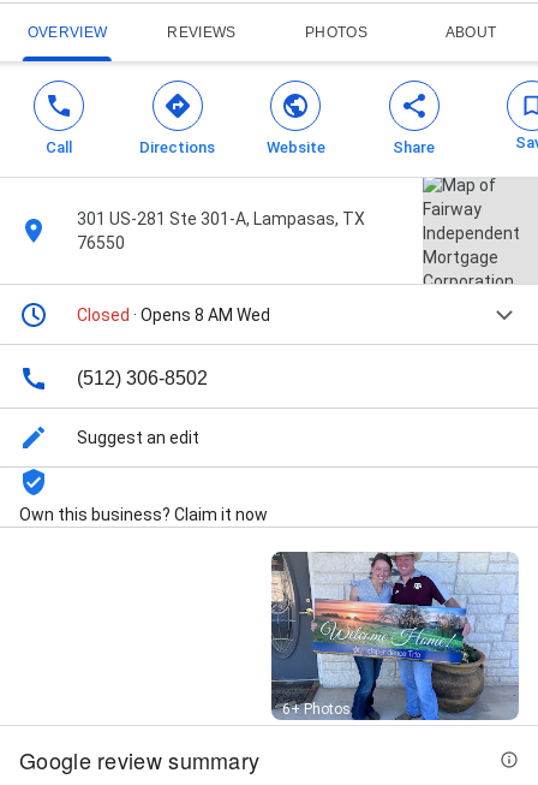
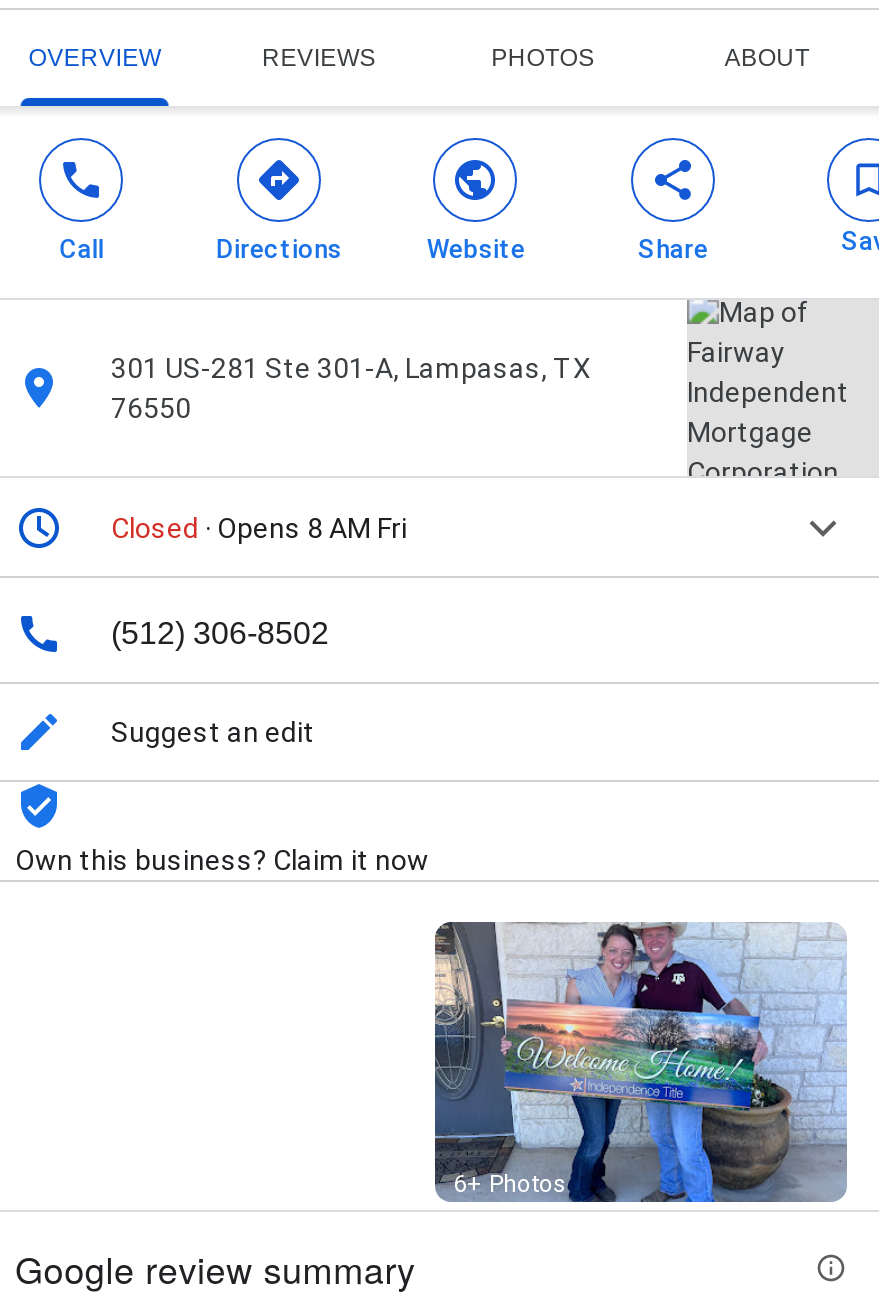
[77,306,270,325] Closed · Opens 8 AM Wed -> [111,512,407,544] Closed · Opens 8 AM Fri

